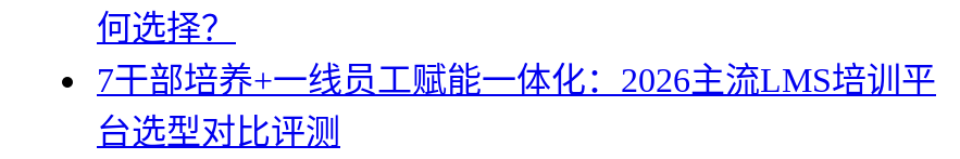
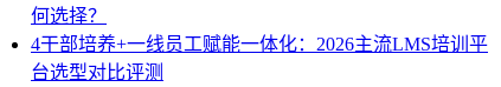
[97,62,936,99] 7干部培养+一线员工赋能一体化：2026主流LMS培训平 -> [31,34,488,54] 4干部培养+一线员工赋能一体化：2026主流LMS培训平

